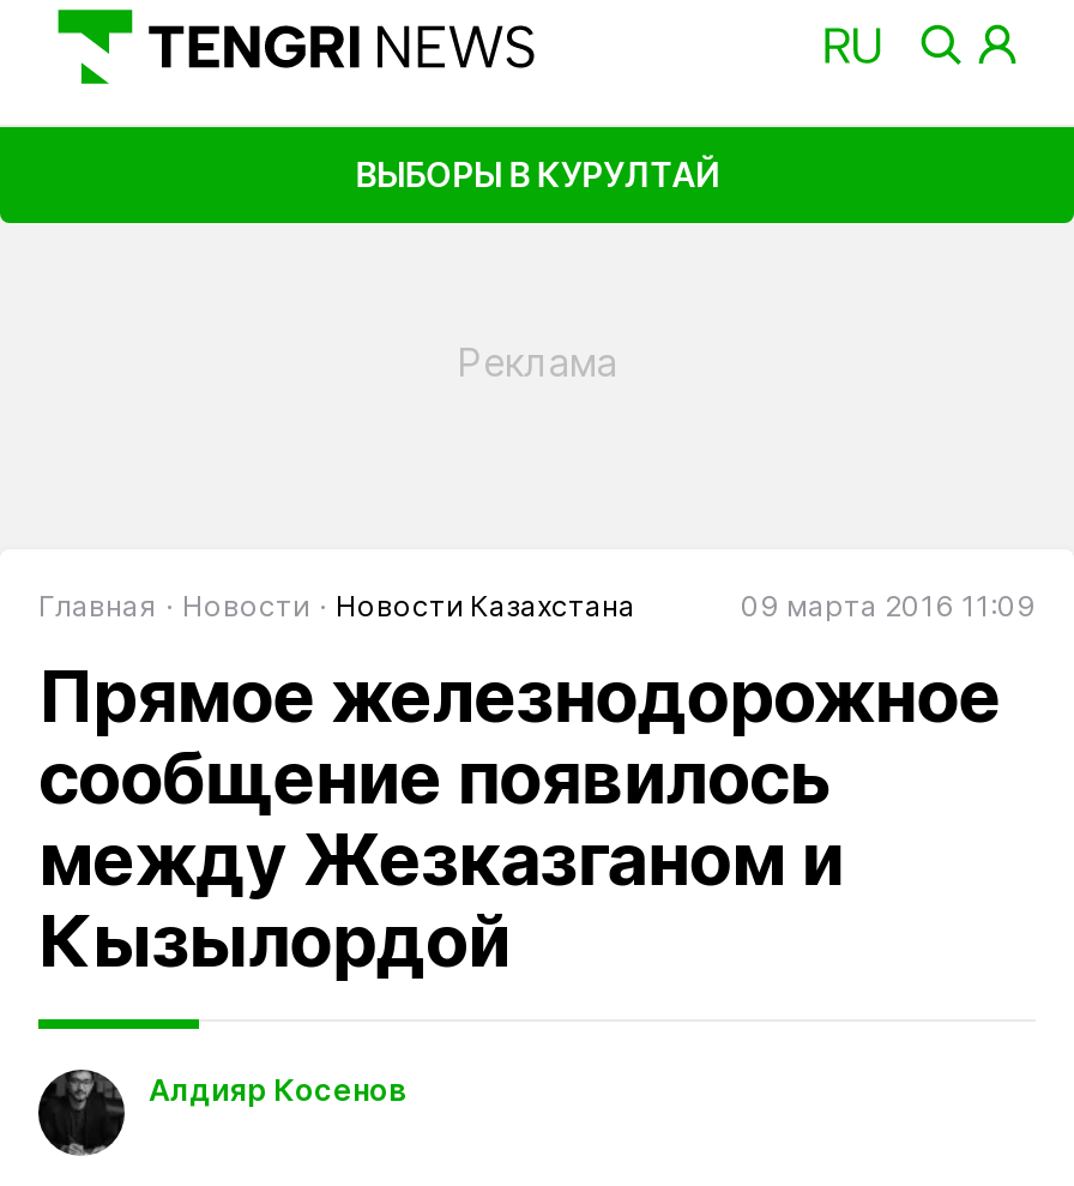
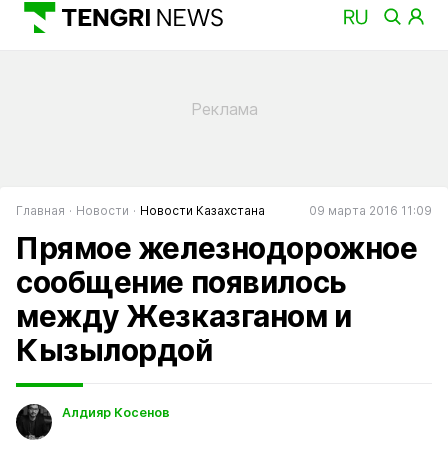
[355,153,719,194] ВЫБОРЫ В КУРУЛТАЙ -> none

